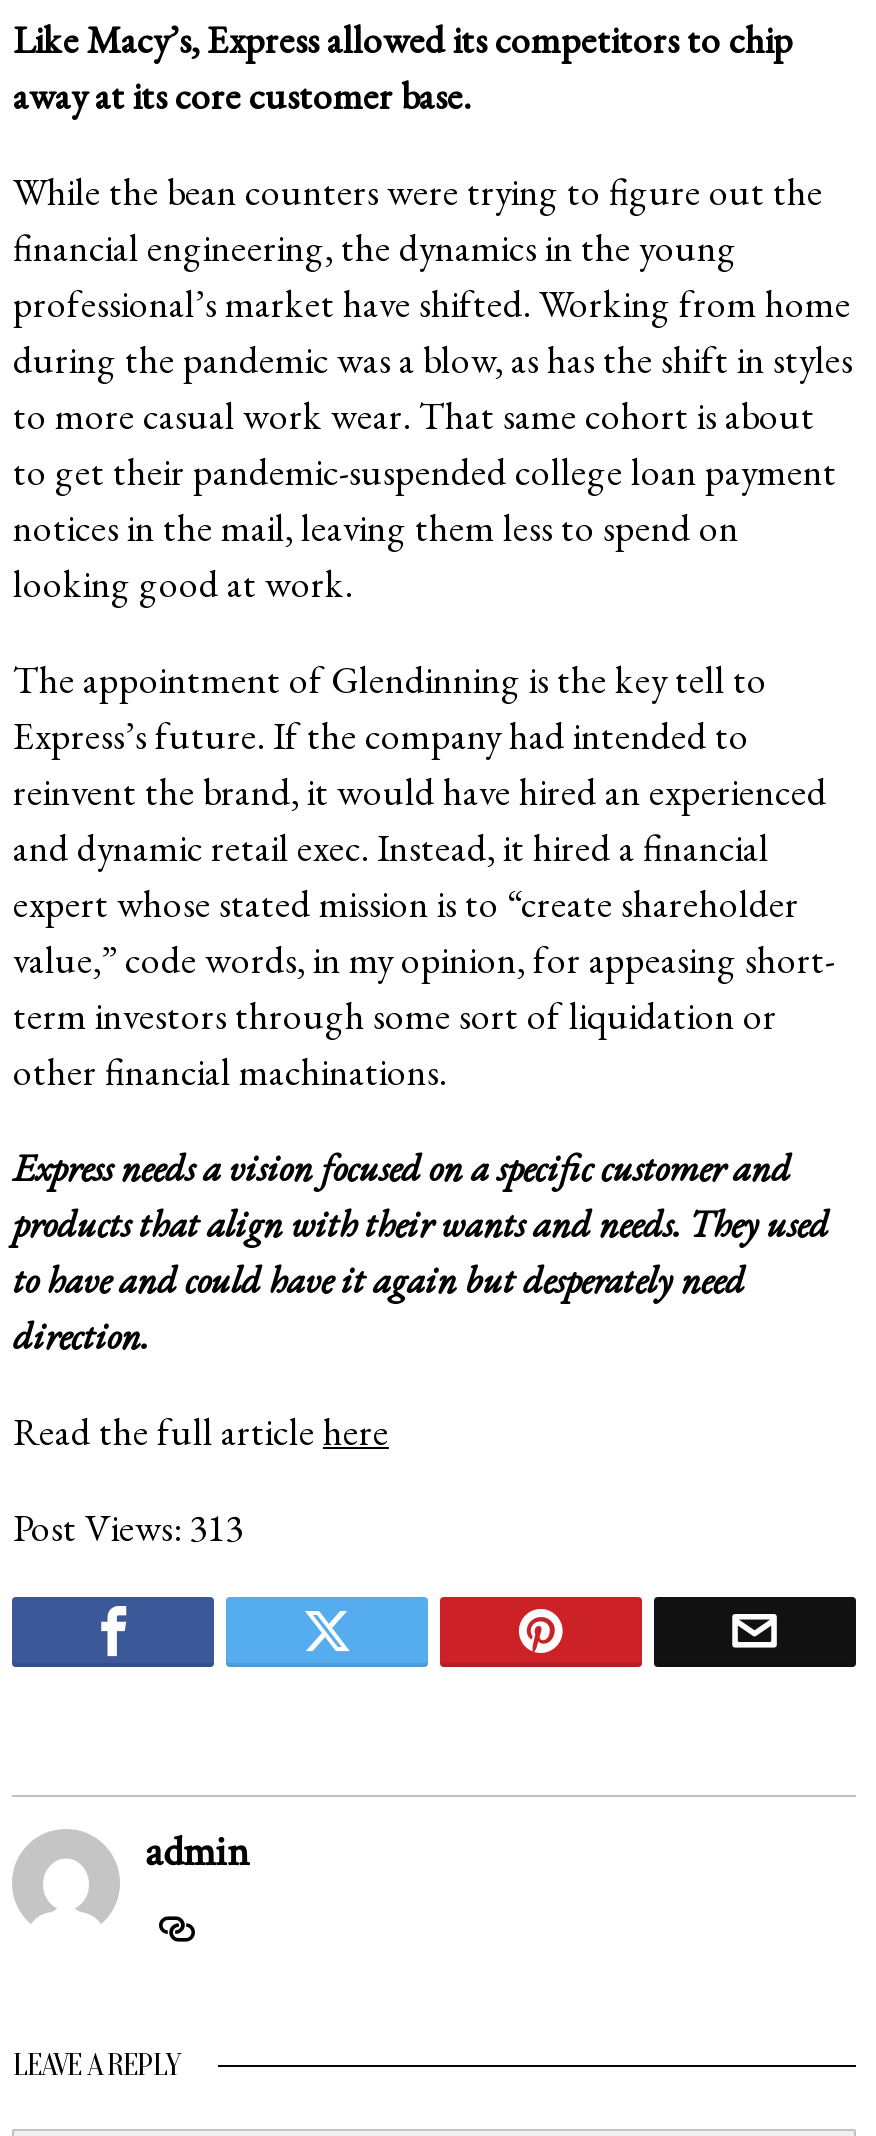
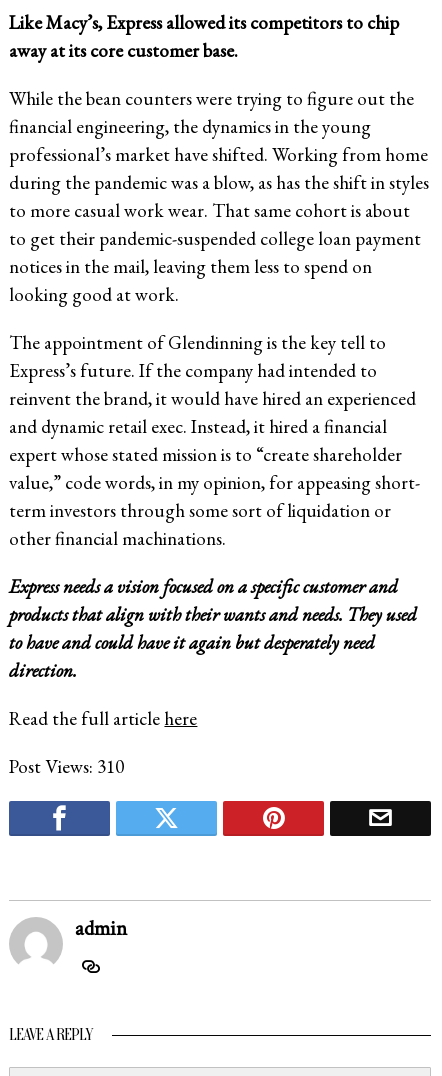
[13,1504,243,1554] Post Views: 313 -> [9,754,124,779] Post Views: 310

